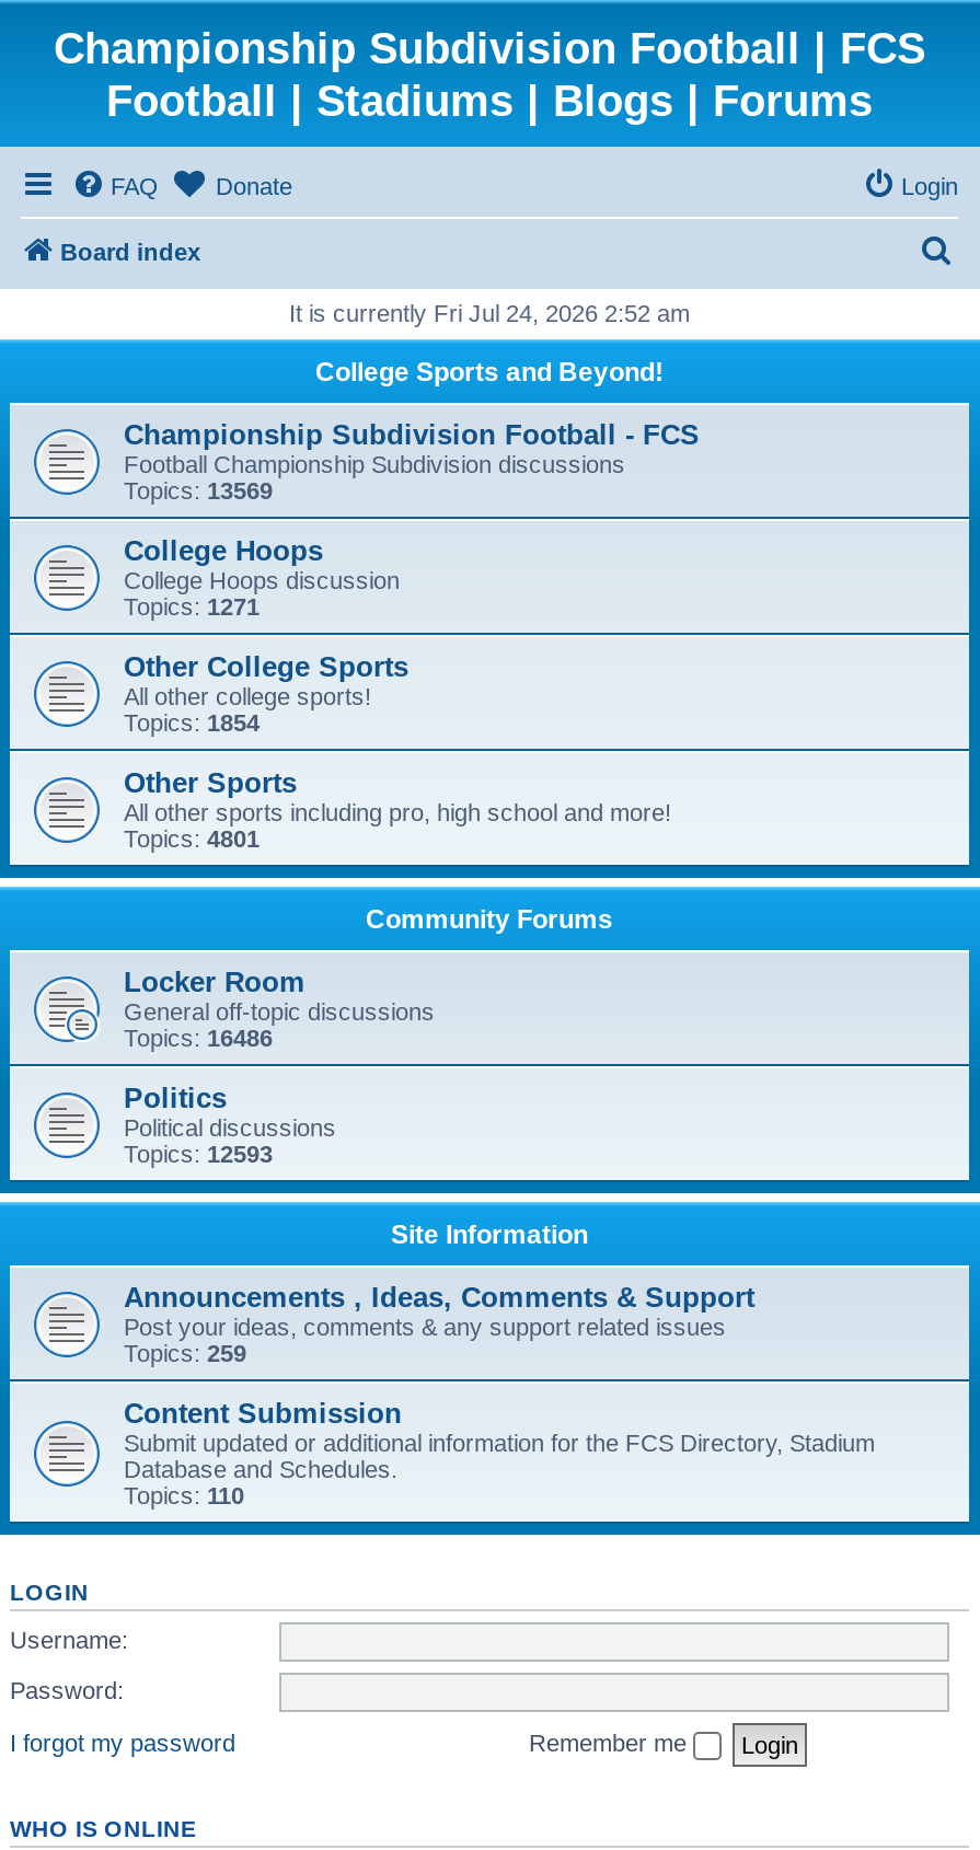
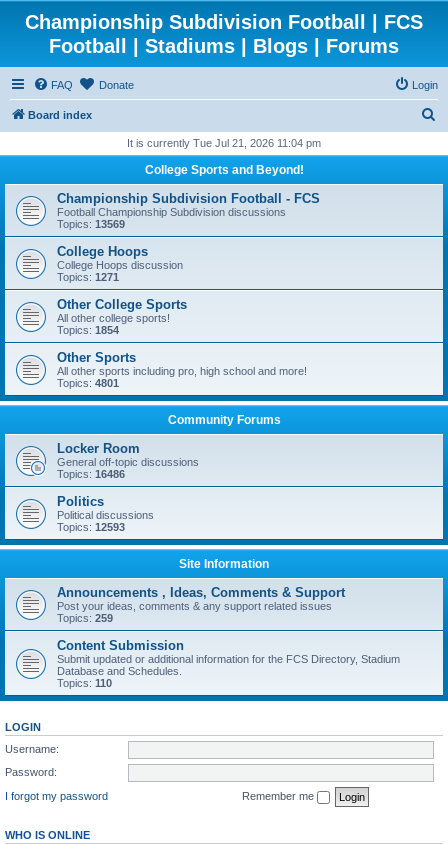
[289,300,690,326] It is currently Fri Jul 24, 2026 2:52 am -> [127,137,321,149] It is currently Tue Jul 21, 2026 11:04 pm

